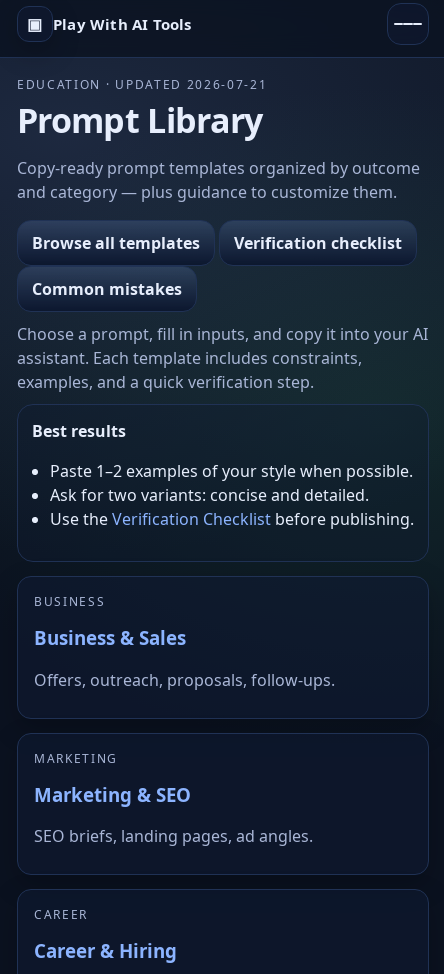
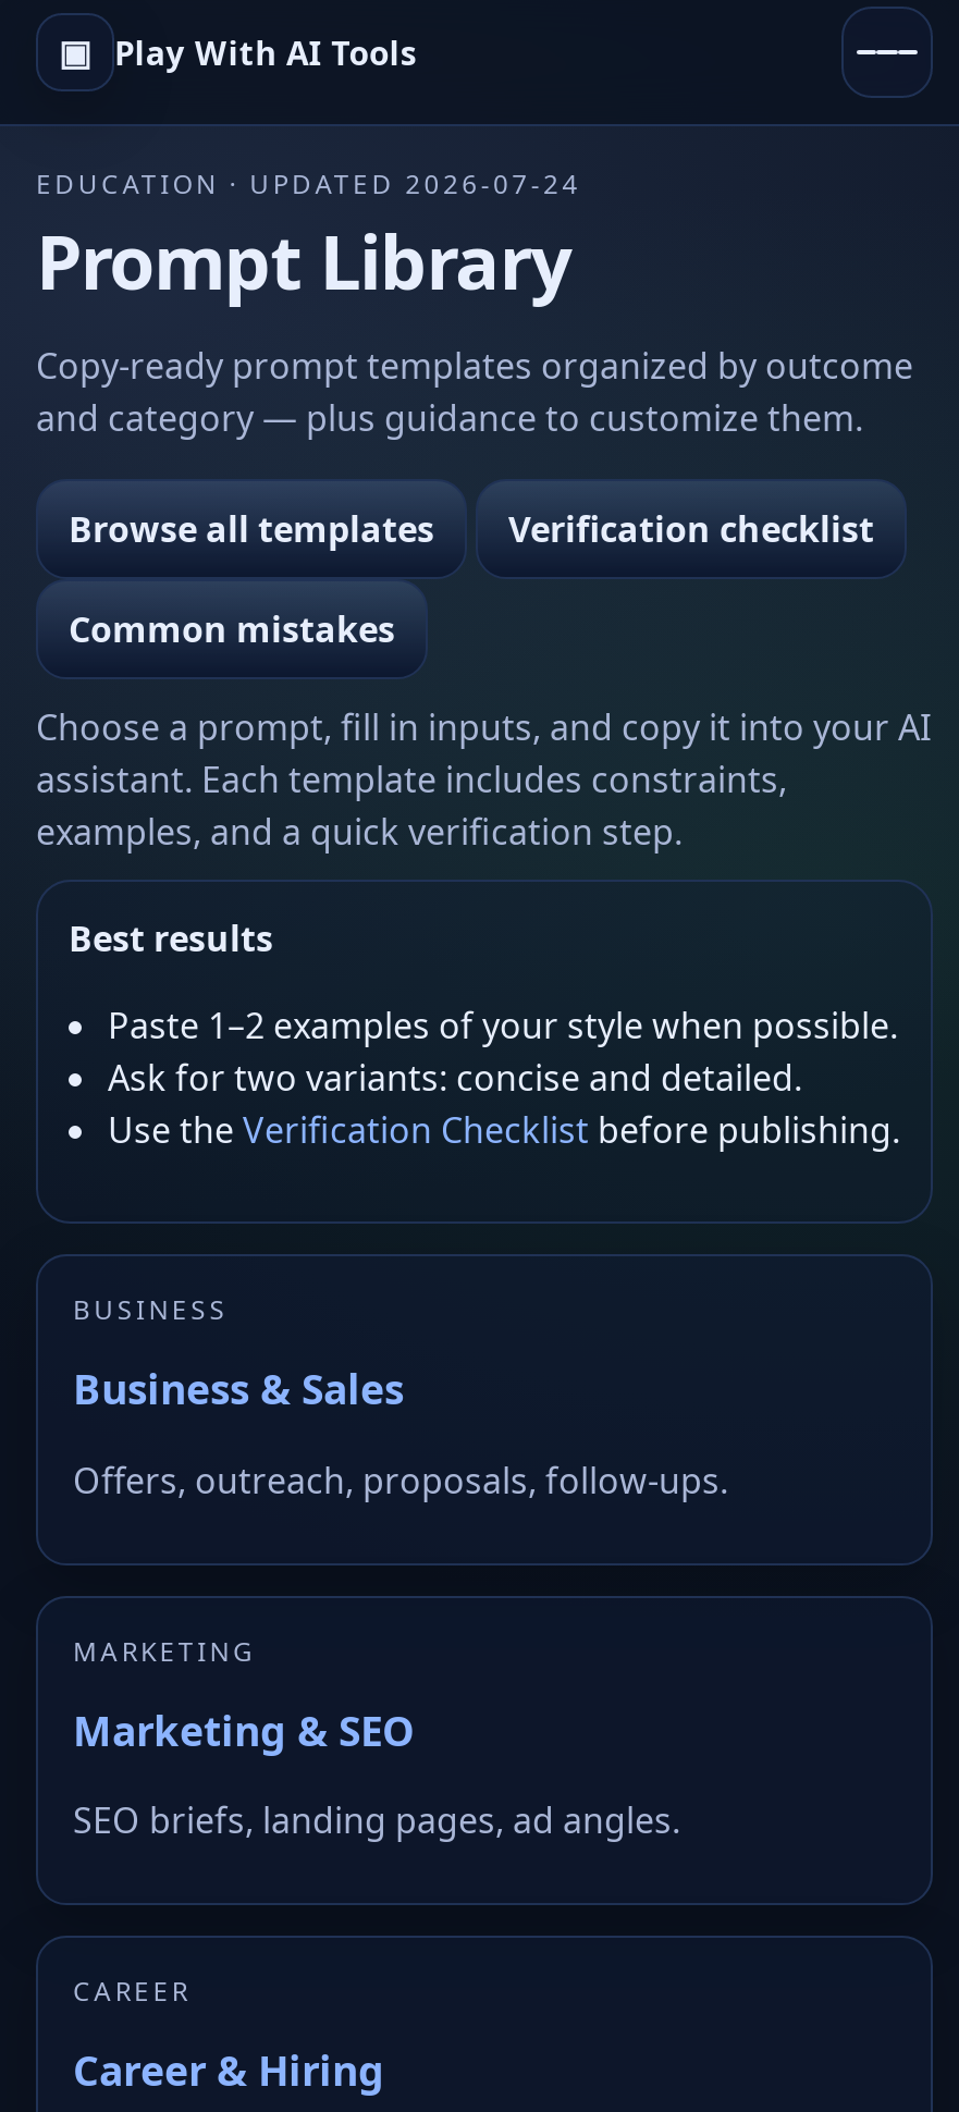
[17,76,267,93] EDUCATION · UPDATED 2026-07-21 -> [36,165,581,202] EDUCATION · UPDATED 2026-07-24

